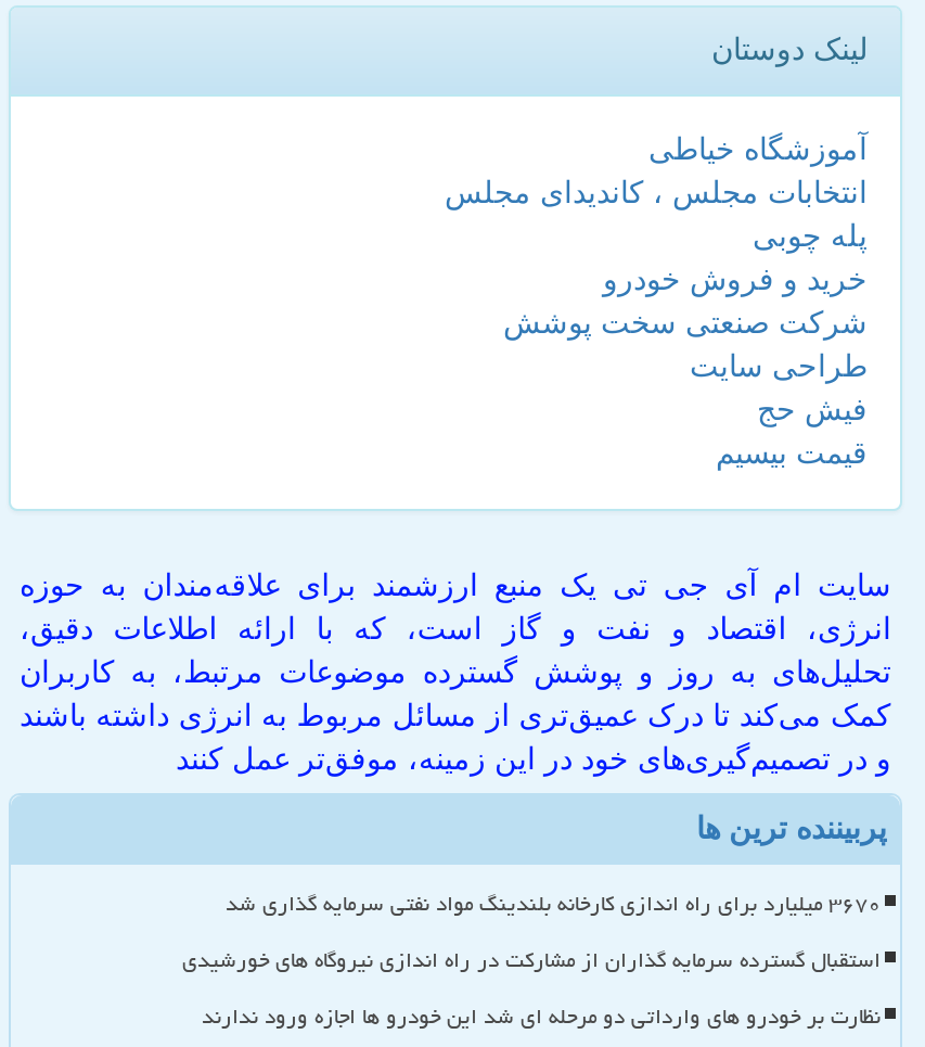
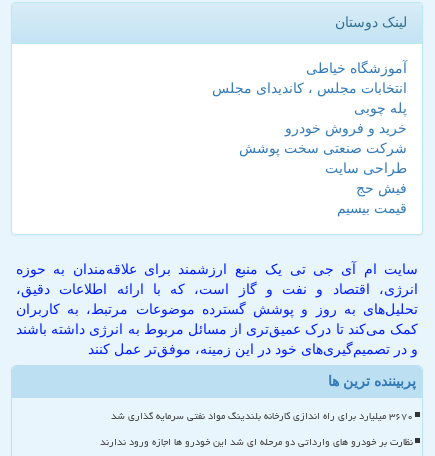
[182,939,881,983] استقبال گسترده سرمایه گذاران از مشارکت در راه اندازی نیروگاه های خورشیدی -> none

